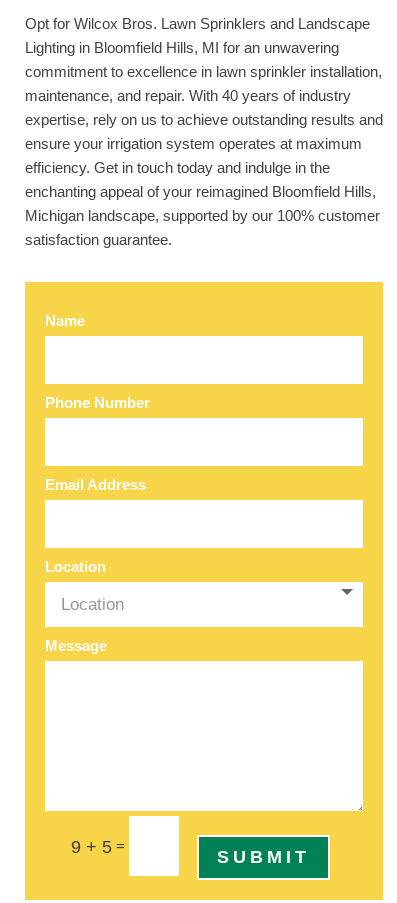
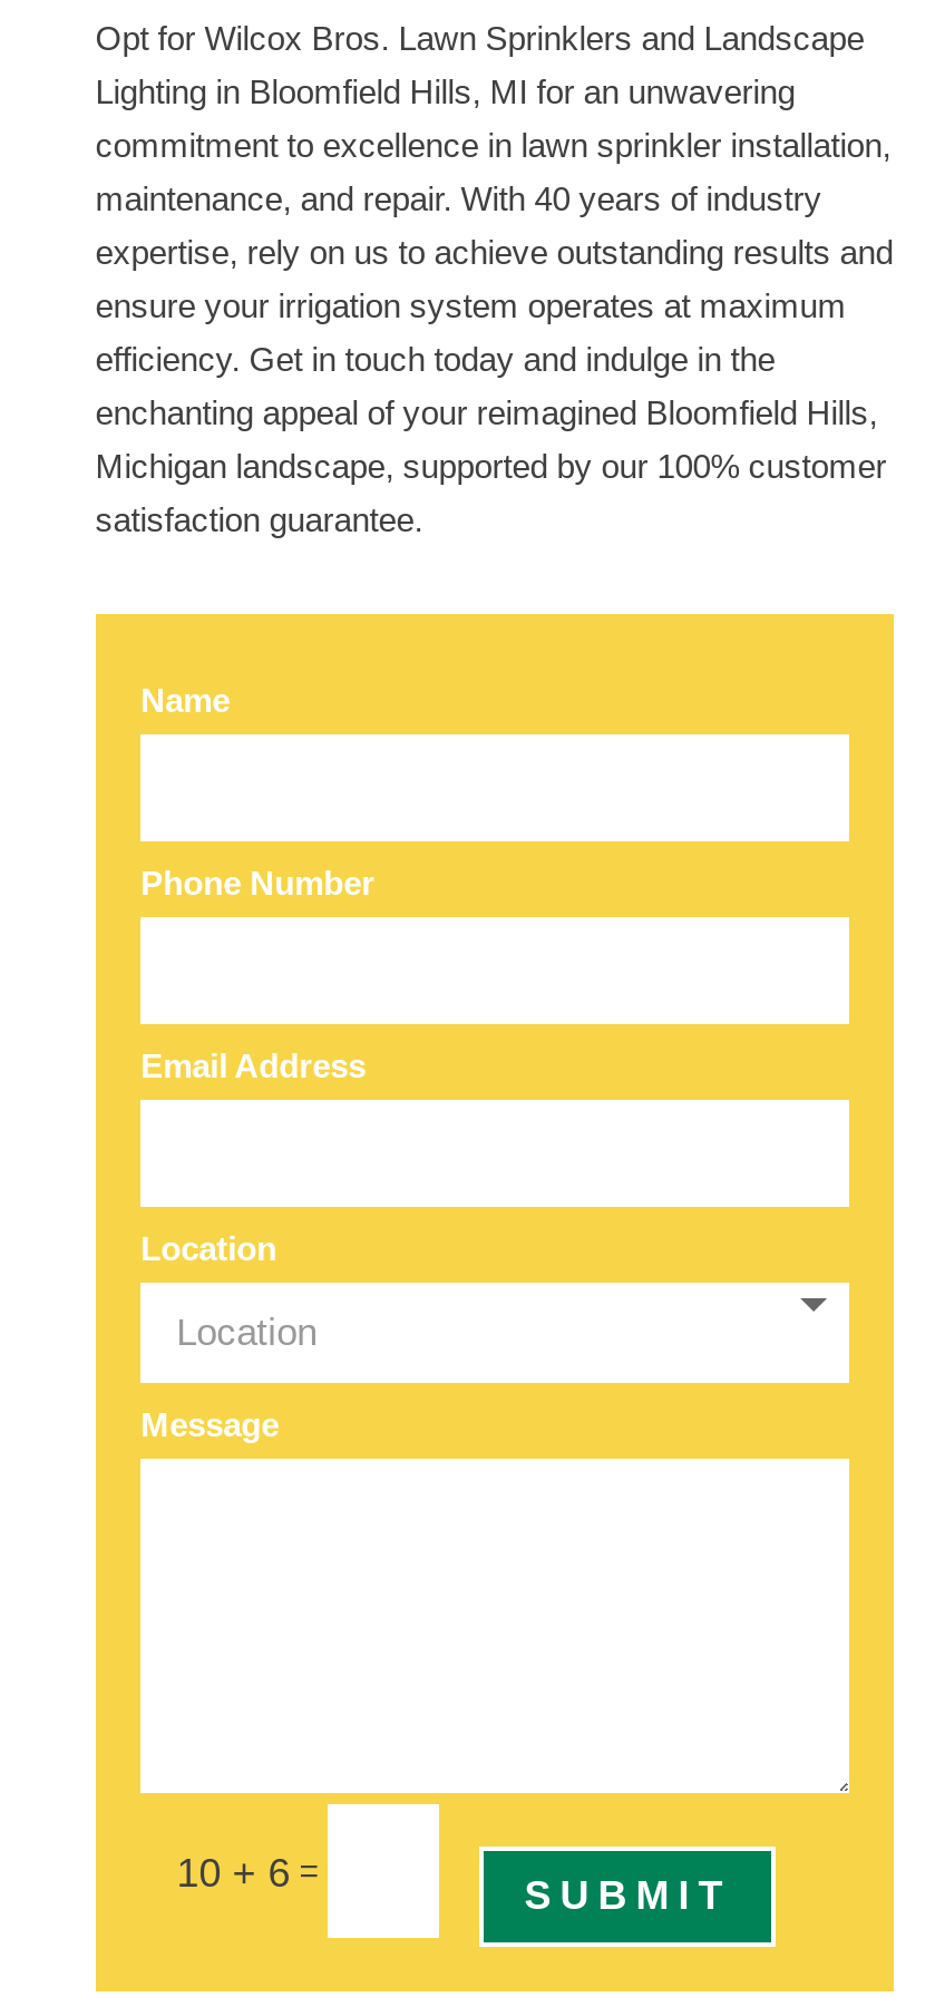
[71,837,129,857] 9 + 5 = -> [177,1851,328,1896] 10 + 6 =

